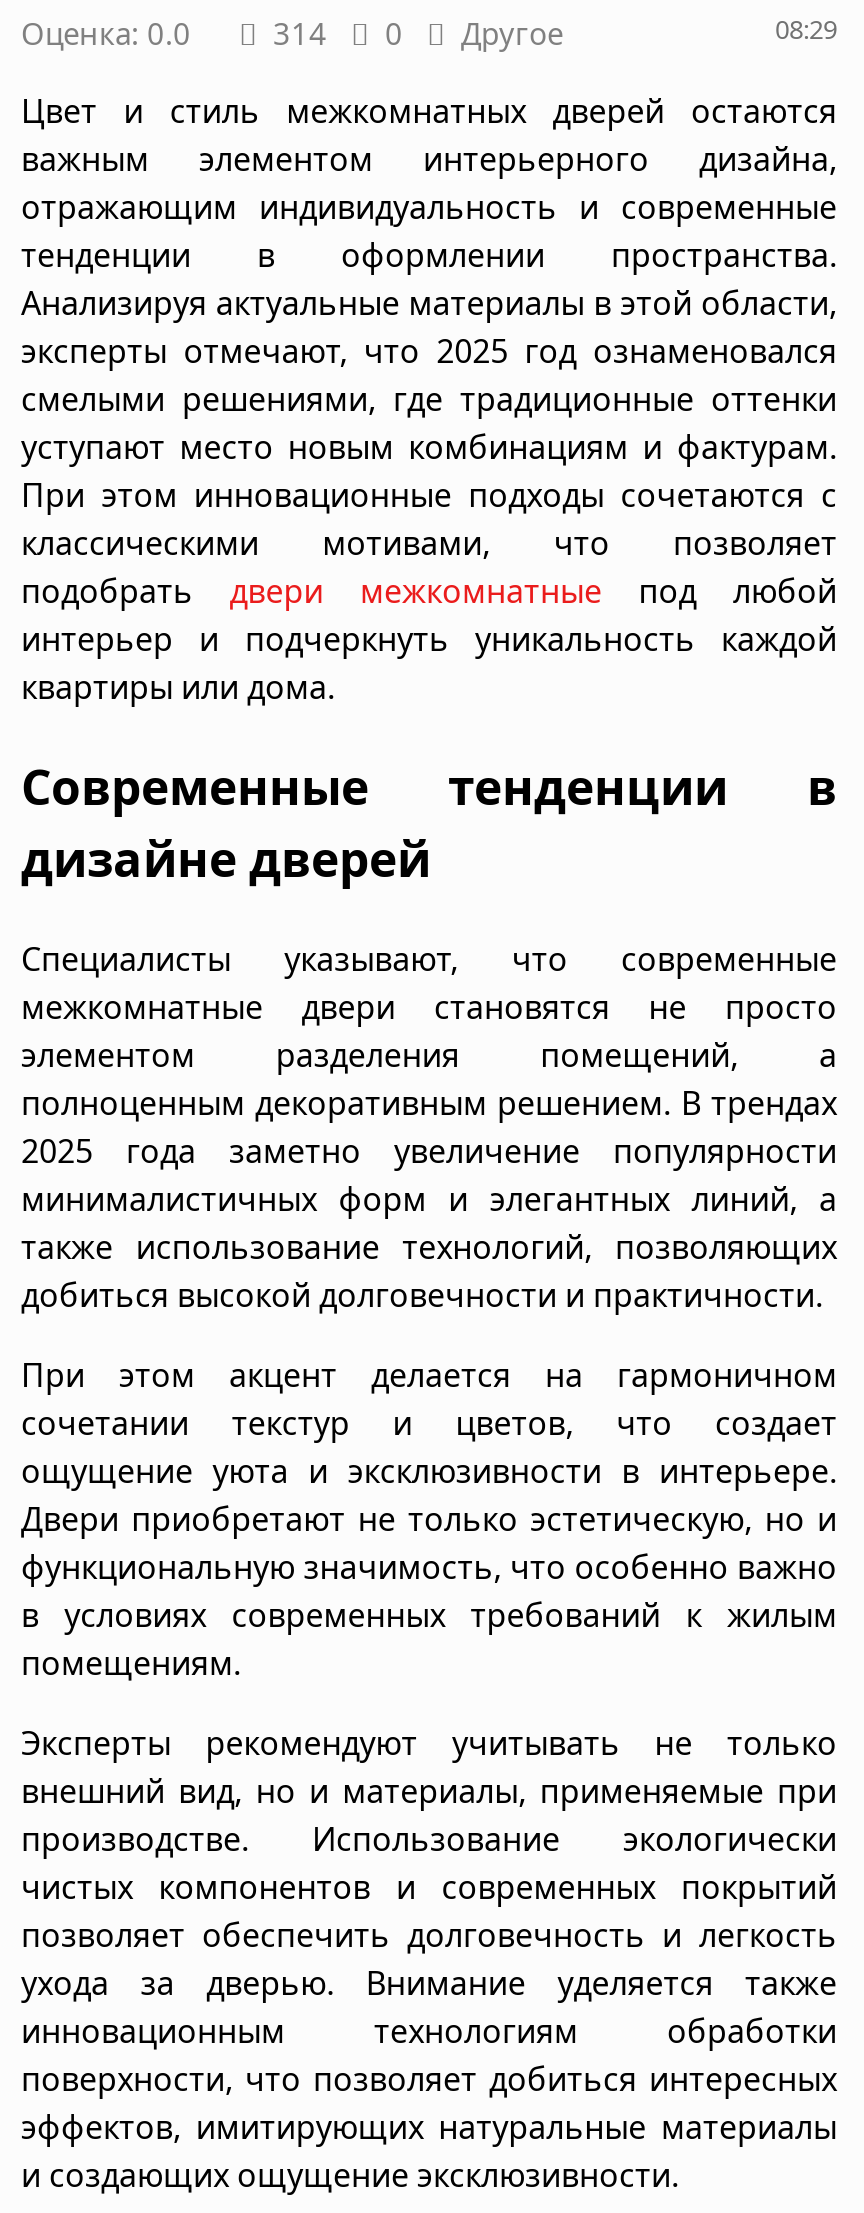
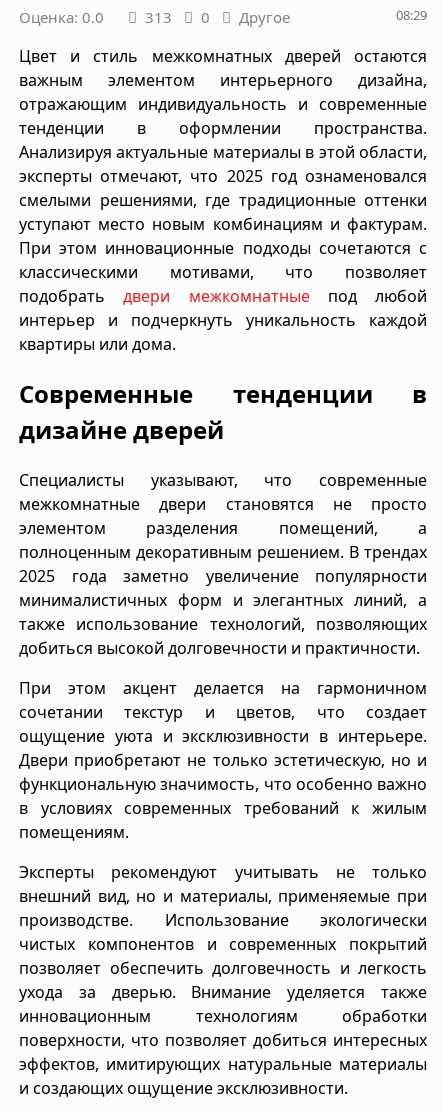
[21,14,563,54] Оценка: 0.0 314 0 Другое -> [19,7,290,27] Оценка: 0.0 313 0 Другое

